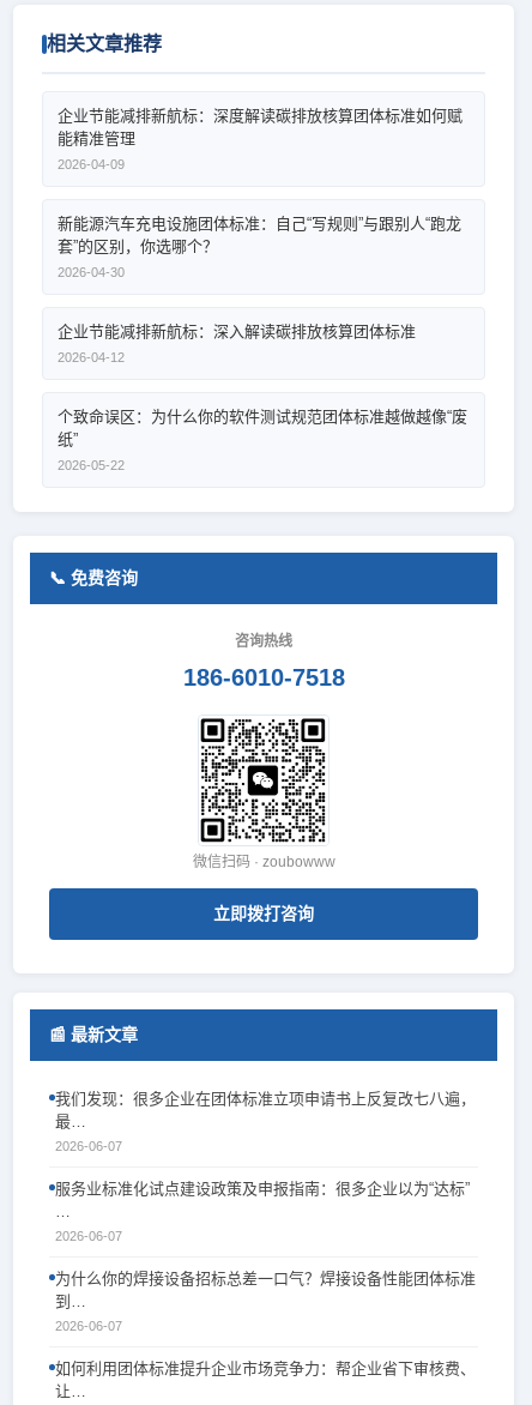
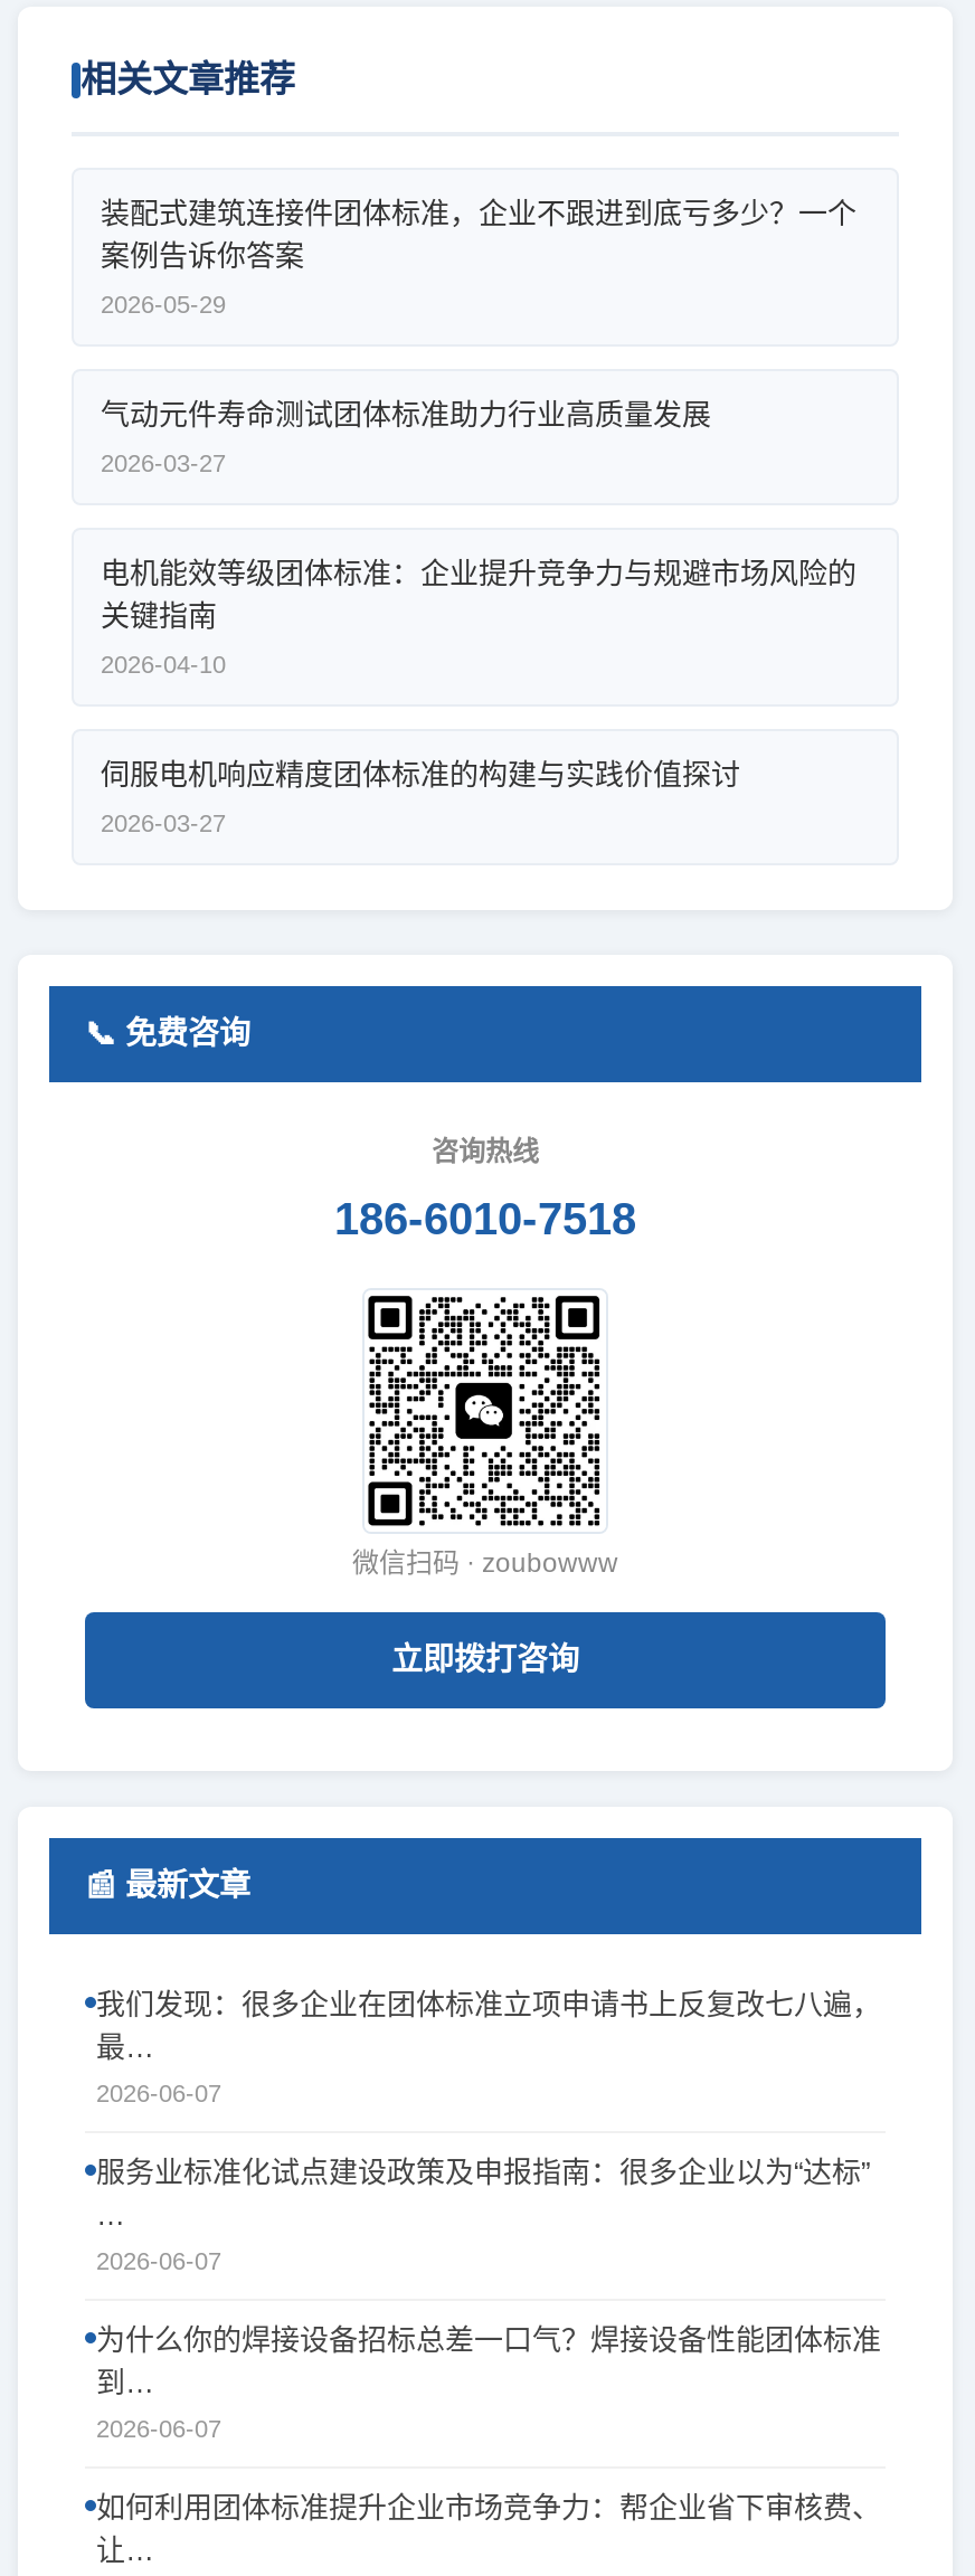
[58,107,463,147] 企业节能减排新航标：深度解读碳排放核算团体标准如何赋 | 能精准管理 -> [101,197,856,273] 装配式建筑连接件团体标准，企业不跟进到底亏多少？一个 | 案例告诉你答案
[58,157,125,171] 2026-04-09 -> [101,291,226,318] 2026-05-29
[58,215,461,255] 新能源汽车充电设施团体标准：自己“写规则”与跟别人“跑龙 | 套”的区别，你选哪个？ -> [101,398,711,432] 气动元件寿命测试团体标准助力行业高质量发展
[58,265,125,279] 2026-04-30 -> [101,449,226,476] 2026-03-27
[58,322,416,340] 企业节能减排新航标：深入解读碳排放核算团体标准 -> [101,557,856,633] 电机能效等级团体标准：企业提升竞争力与规避市场风险的 | 关键指南
[58,350,125,364] 2026-04-12 -> [101,651,226,678] 2026-04-10
[58,408,467,448] 个致命误区：为什么你的软件测试规范团体标准越做越像“废 | 纸” -> [101,758,740,792] 伺服电机响应精度团体标准的构建与实践价值探讨
[58,458,125,472] 2026-05-22 -> [101,809,226,836] 2026-03-27

